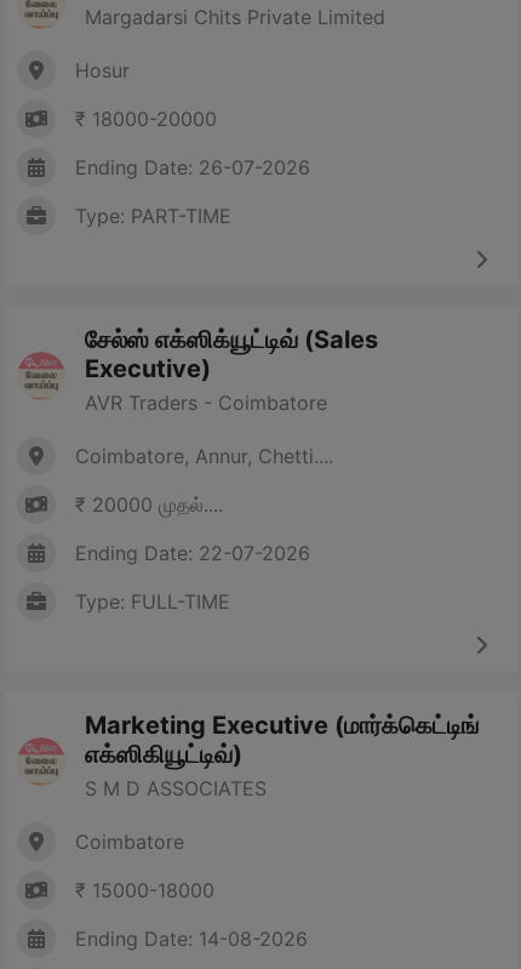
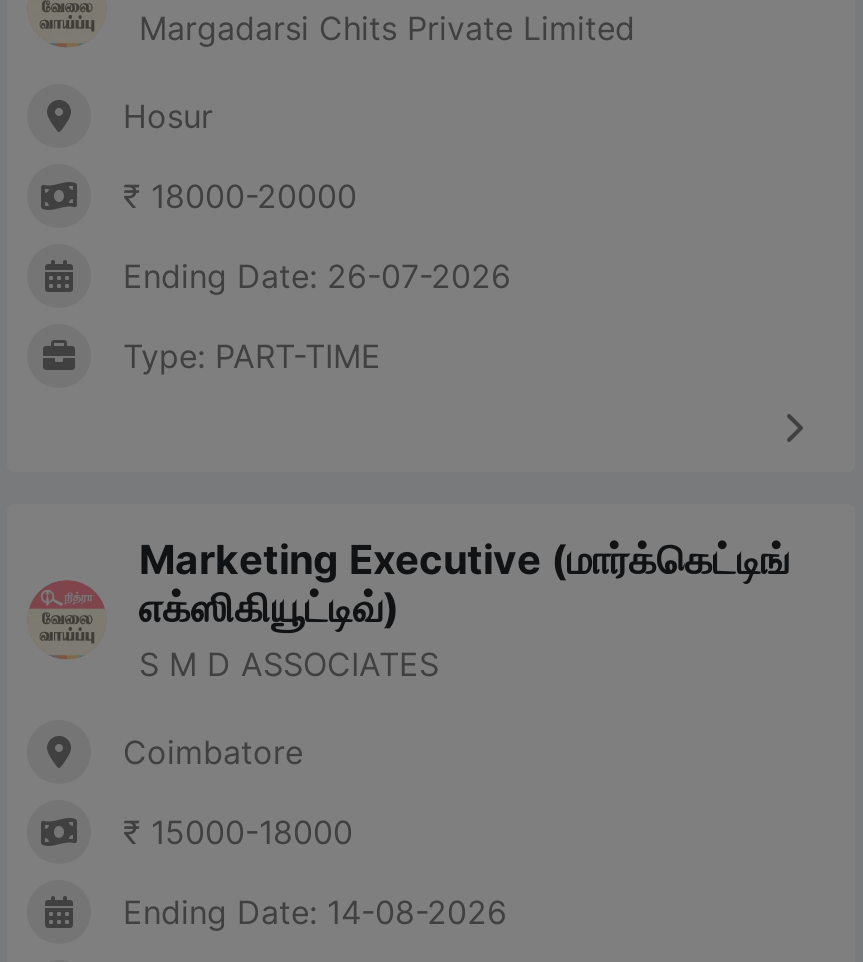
[75,326,378,614] சேல்ஸ் எக்ஸிக்யூட்டிவ் (Sales | Executive) | AVR Traders - Coimbatore | Coimbatore, Annur, Chetti.... | ₹ 20000 முதல்.... | Ending Date: 22-07-2026 | Type: FULL-TIME -> none

